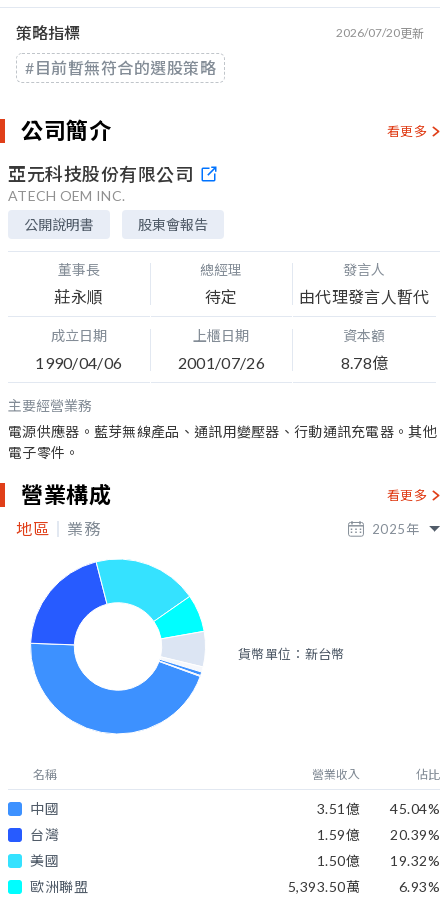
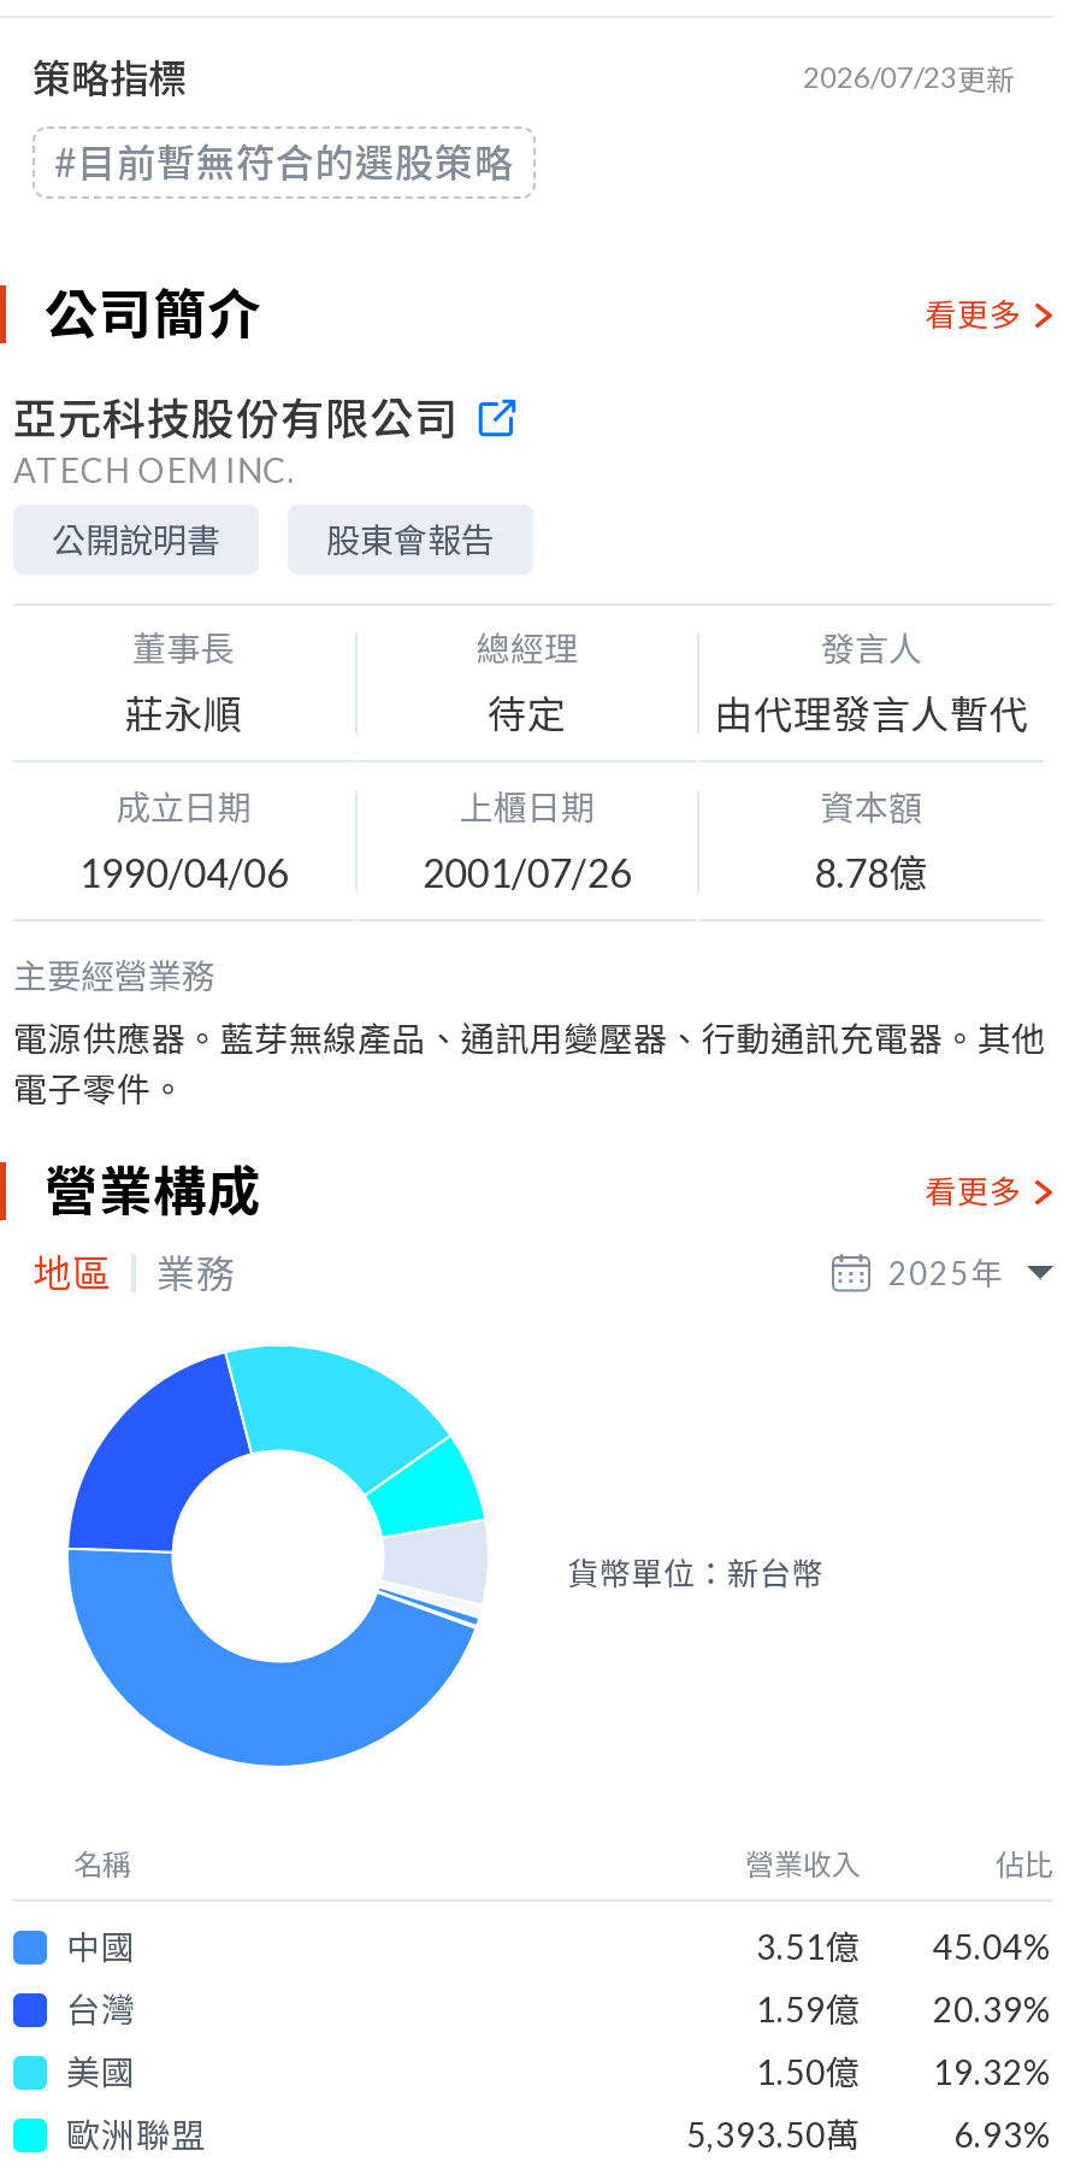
[336,25,424,41] 2026/07/20更新 -> [803,59,1015,98] 2026/07/23更新

